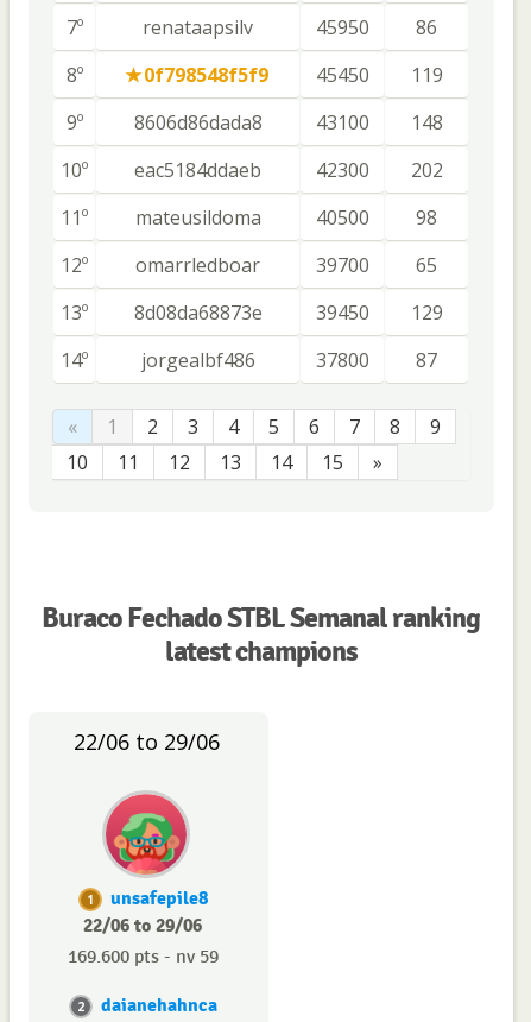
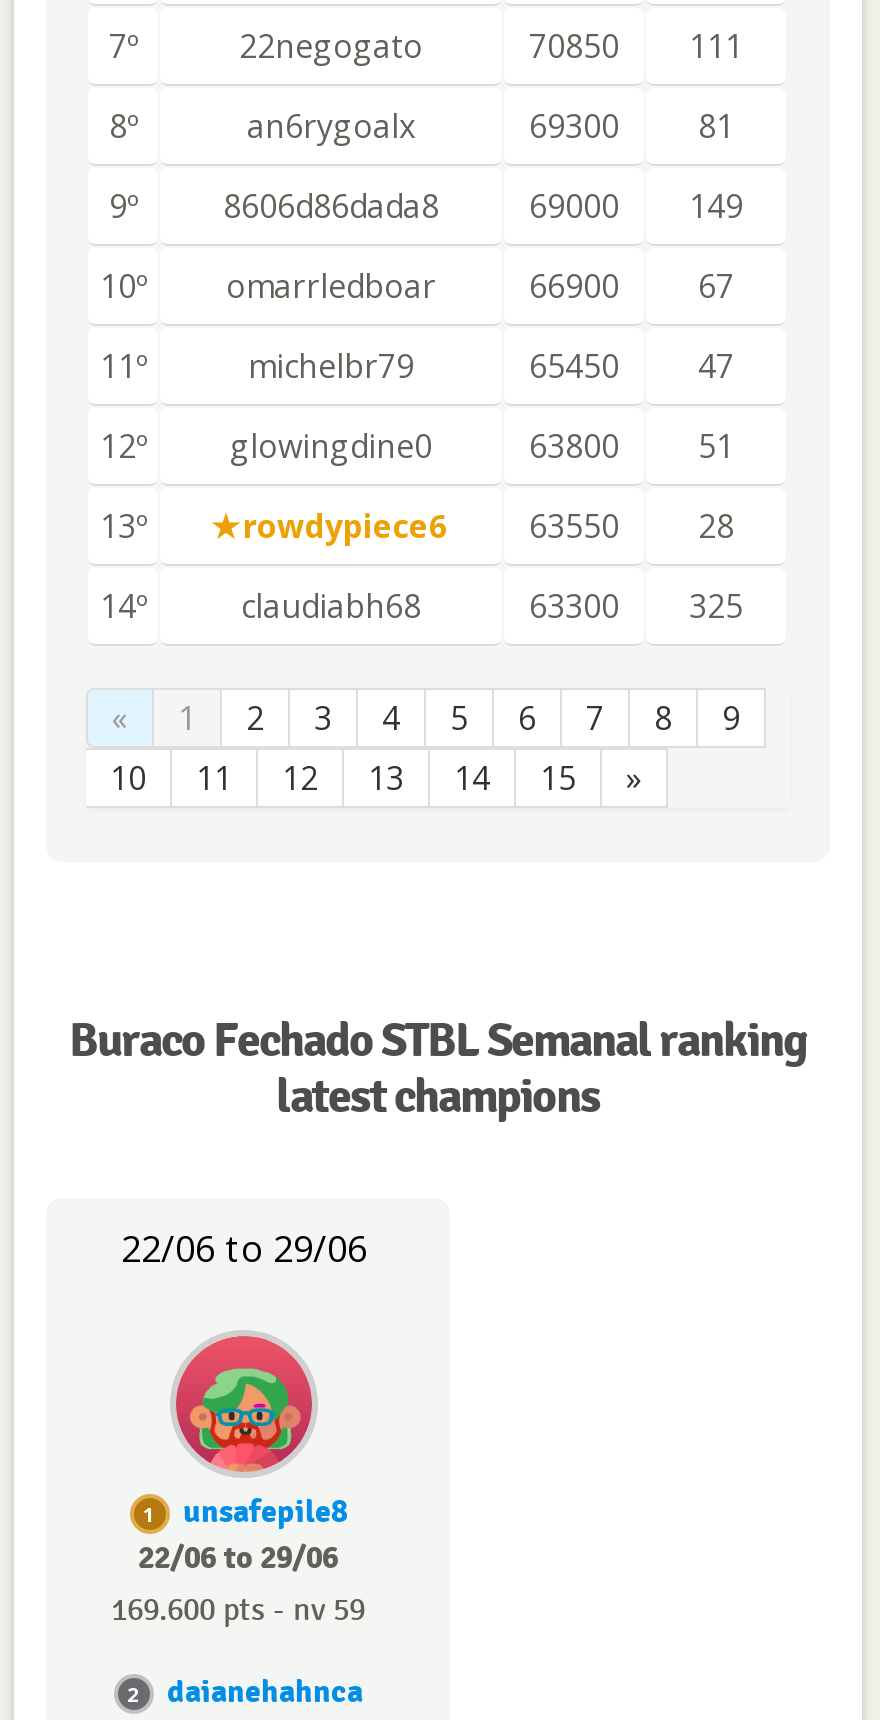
[143,14,437,41] renataapsilv | 45950 | 86 -> [239,24,743,68] 22negogato | 70850 | 111
[144,62,442,88] 0f798548f5f9 | 45450 | 119 -> [247,104,734,148] an6rygoalx | 69300 | 81
[315,109,369,136] 43100 -> [529,184,619,228] 69000
[410,109,442,136] 148 -> [689,184,743,228] 149
[134,157,442,183] eac5184ddaeb | 42300 | 202 -> [529,264,734,308] 66900 | 67
[135,205,437,231] mateusildoma | 40500 | 98 -> [248,344,734,388] michelbr79 | 65450 | 47
moved [135,252,260,278] -> [226,264,436,308]: omarrledboar
[315,252,437,278] 39700 | 65 -> [230,424,734,468] glowingdine0 | 63800 | 51
[134,300,442,326] 8d08da68873e | 39450 | 129 -> [243,504,734,548] rowdypiece6 | 63550 | 28
[141,347,437,373] jorgealbf486 | 37800 | 87 -> [241,584,743,628] claudiabh68 | 63300 | 325

